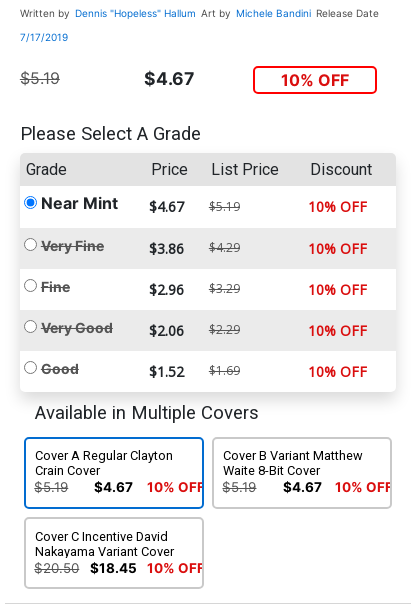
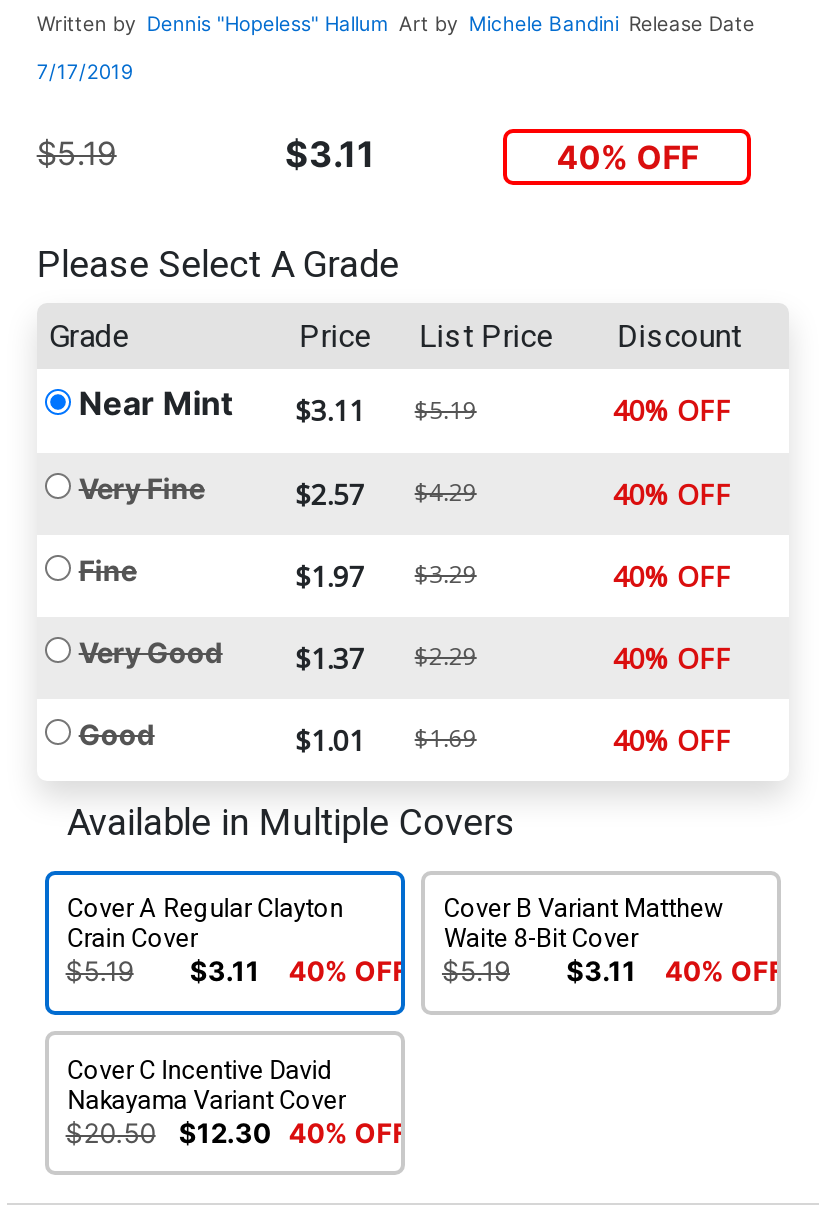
[144,68,194,89] $4.67 -> [285,133,375,175] $3.11
[281,70,349,90] 10% OFF -> [557,137,699,177] 40% OFF
[149,197,184,216] $4.67 -> [295,391,365,429] $3.11
[308,197,367,216] 10% OFF -> [613,391,731,429] 40% OFF
[149,239,240,258] $3.86 $4.29 -> [295,475,477,513] $2.57 $4.29
[308,239,367,258] 10% OFF -> [613,475,731,513] 40% OFF
[149,280,240,299] $2.96 $3.29 -> [295,557,477,595] $1.97 $3.29
[308,280,367,299] 10% OFF -> [613,557,731,595] 40% OFF
[149,321,240,340] $2.06 $2.29 -> [295,639,477,677] $1.37 $2.29
[308,321,367,340] 10% OFF -> [613,639,731,677] 40% OFF
[149,362,184,381] $1.52 -> [295,721,365,759] $1.01
[308,362,367,381] 10% OFF -> [613,721,731,759] 40% OFF
[94,479,133,495] $4.67 -> [190,955,260,987] $3.11
[147,479,205,495] 10% OFF -> [288,955,408,987] 40% OFF
[283,479,322,495] $4.67 -> [566,955,636,987] $3.11
[335,479,393,495] 10% OFF -> [665,955,785,987] 40% OFF
[34,560,205,576] $20.50 $18.45 10% OFF -> [66,1117,408,1149] $20.50 $12.30 40% OFF

